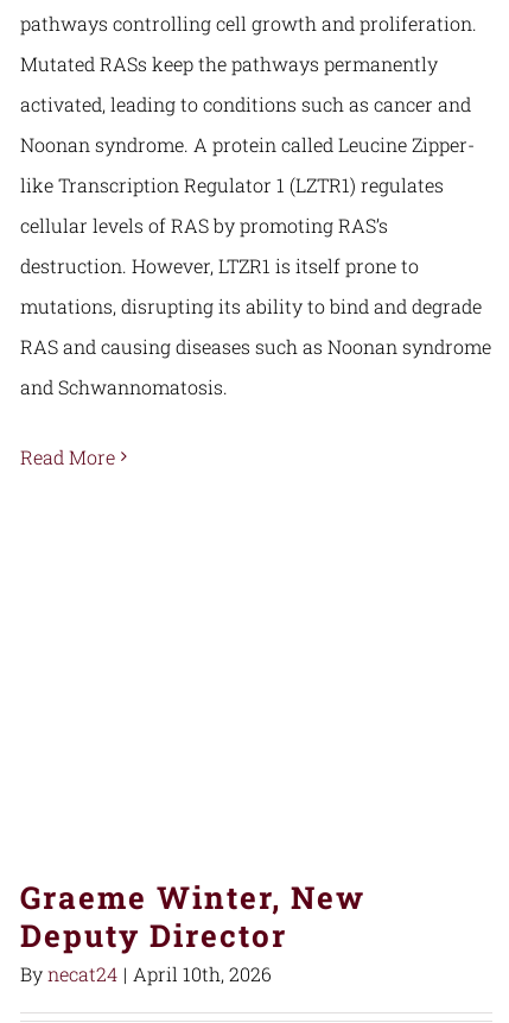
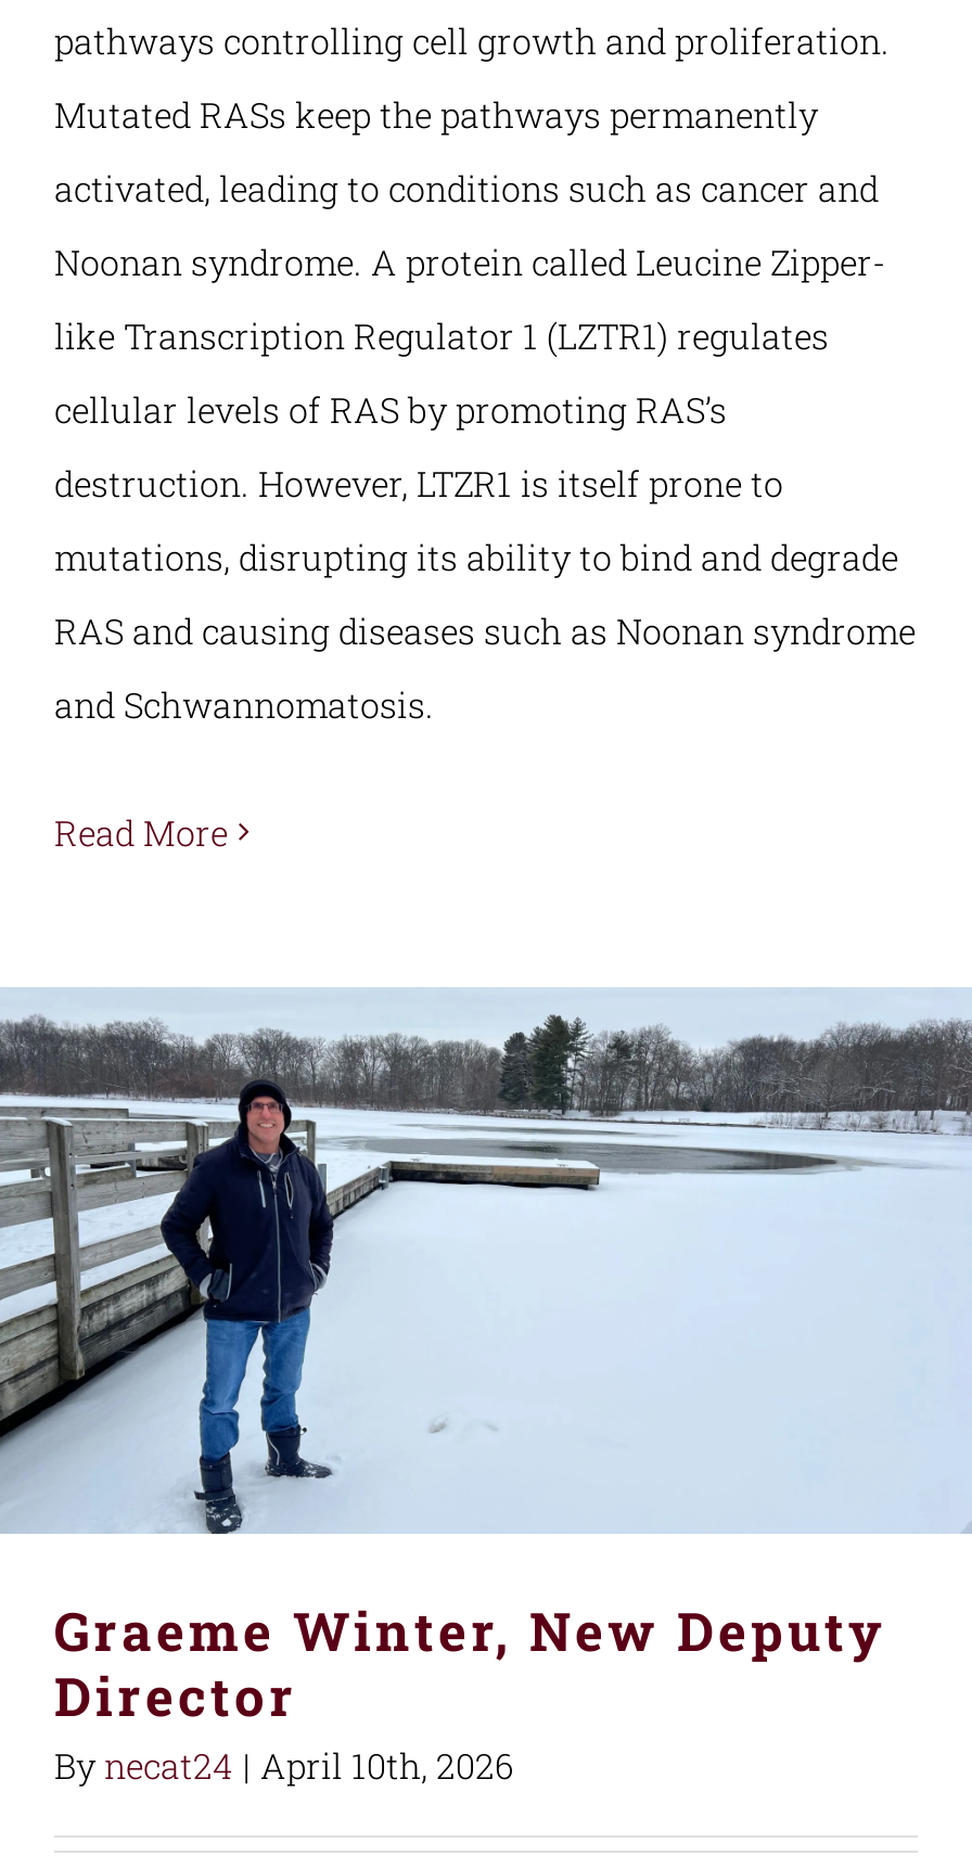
none -> [7,987,965,1538] [image]

